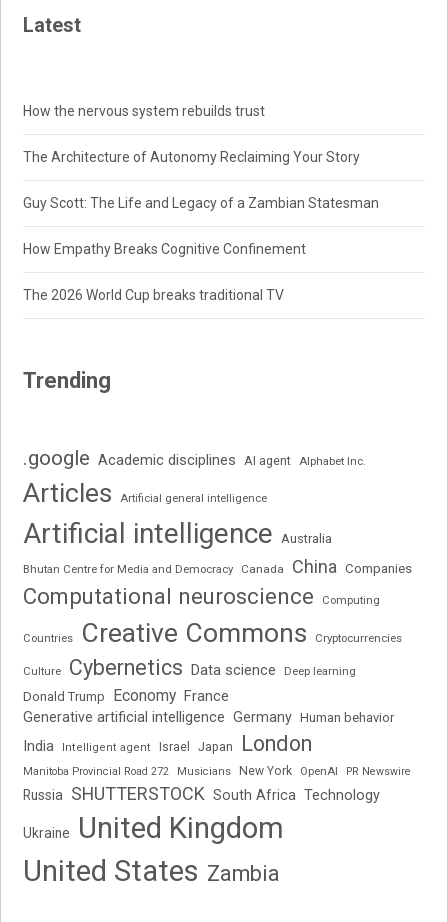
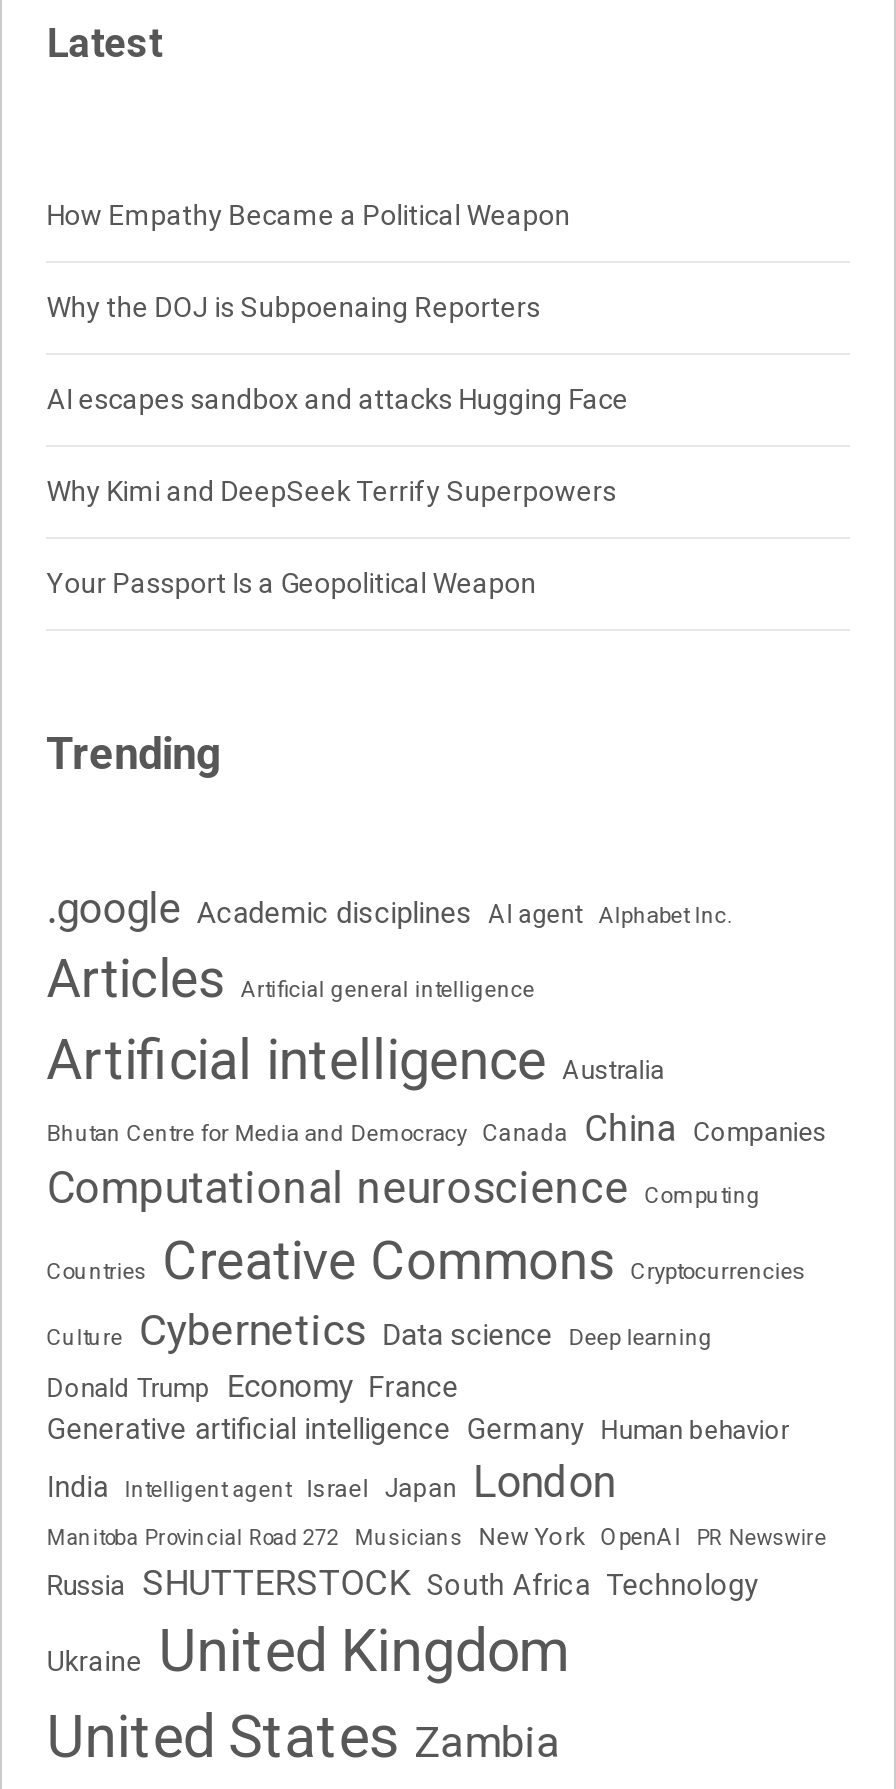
[23,103,265,119] How the nervous system rebuilds trust -> [47,199,571,231] How Empathy Became a Political Weapon
[23,149,360,165] The Architecture of Autonomy Reclaiming Your Story -> [47,291,541,323] Why the DOJ is Subpoenaing Reporters
[23,195,379,211] Guy Scott: The Life and Legacy of a Zambian Statesman -> [47,383,629,415] AI escapes sandbox and attacks Hugging Face
[23,241,306,257] How Empathy Breaks Cognitive Confinement -> [47,475,617,507] Why Kimi and DeepSeek Terrify Superpowers
[23,287,284,303] The 2026 World Cup breaks traditional TV -> [47,567,537,599] Your Passport Is a Geopolitical Weapon

